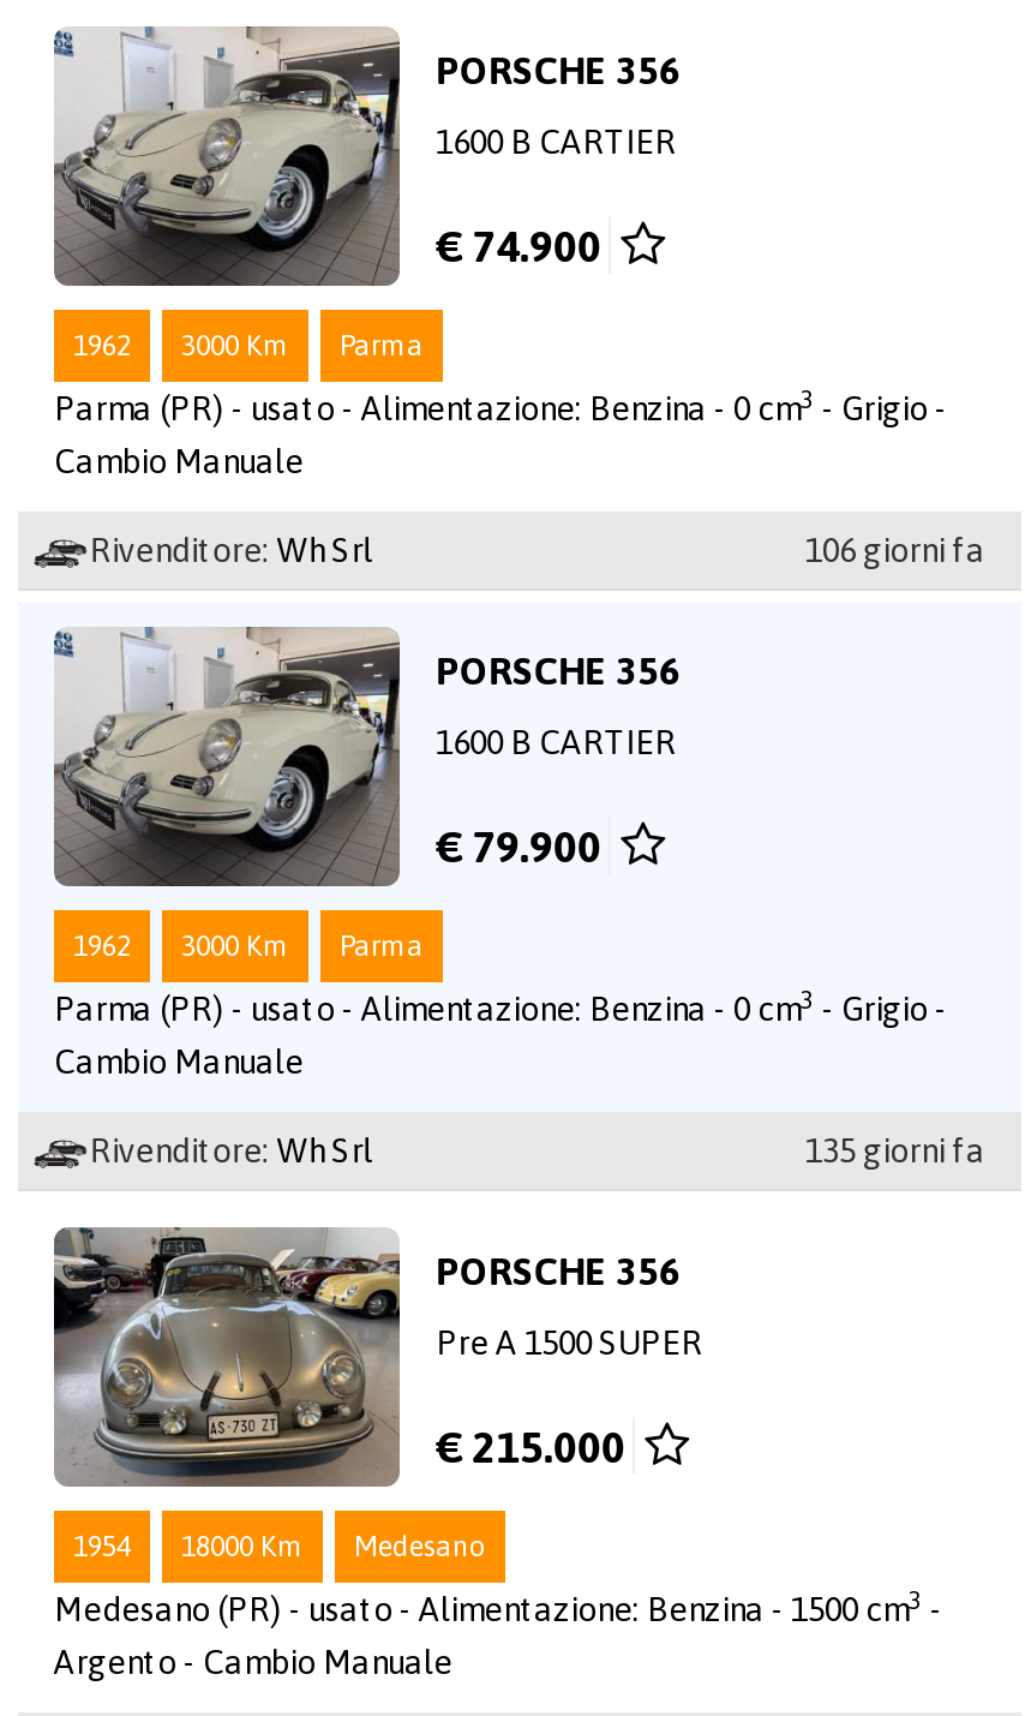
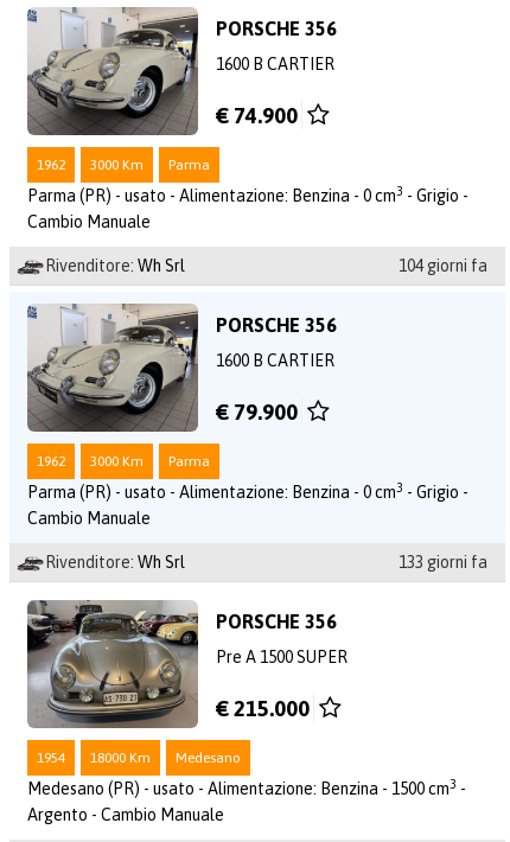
[805,531,985,569] 106 giorni fa -> [399,256,487,275] 104 giorni fa
[805,1131,985,1169] 135 giorni fa -> [399,553,487,571] 133 giorni fa

